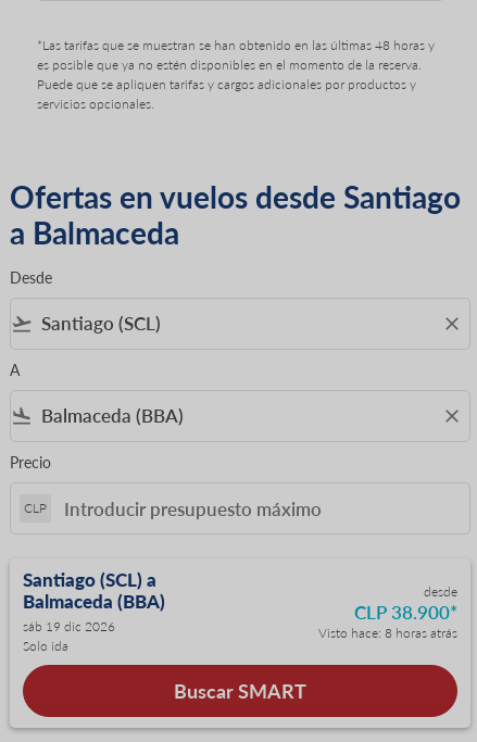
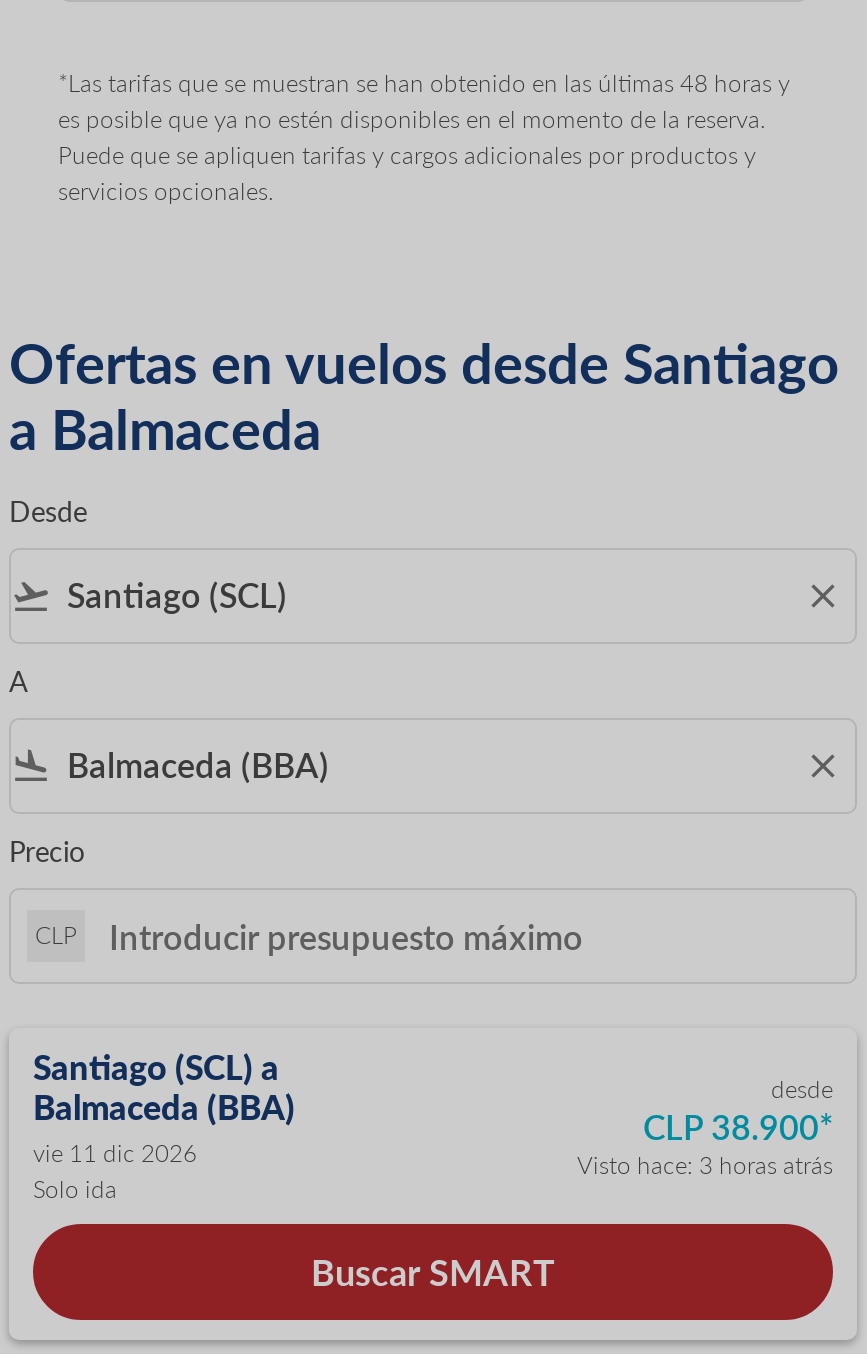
[23,618,115,634] sáb 19 dic 2026 -> [33,1138,197,1168] vie 11 dic 2026
[318,625,457,641] Visto hace: 8 horas atrás -> [577,1150,833,1180] Visto hace: 3 horas atrás

